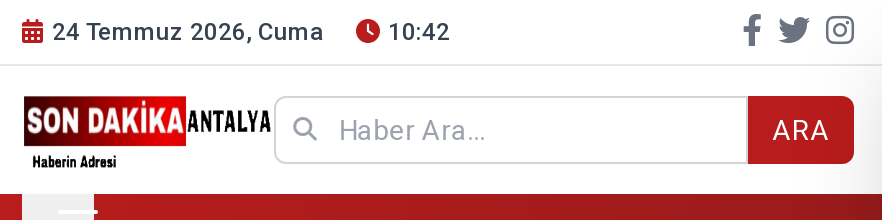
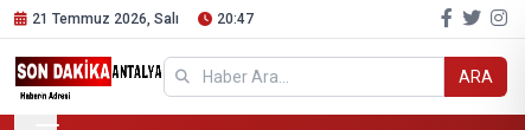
[52,18,324,46] 24 Temmuz 2026, Cuma -> [32,11,179,27] 21 Temmuz 2026, Salı
[388,18,450,46] 10:42 -> [217,11,254,27] 20:47

